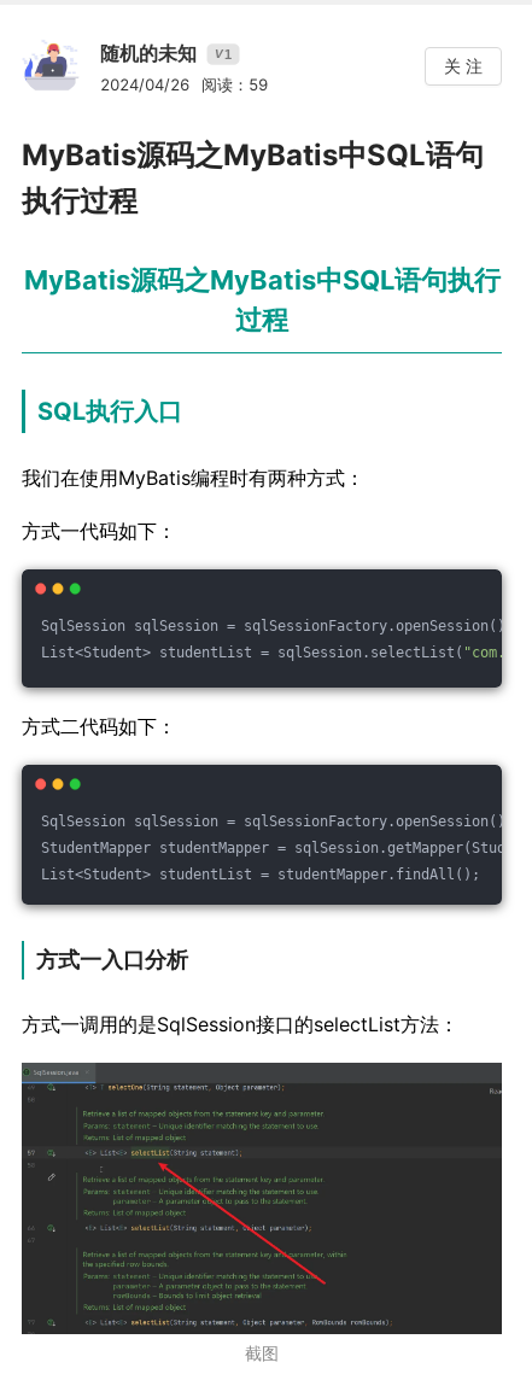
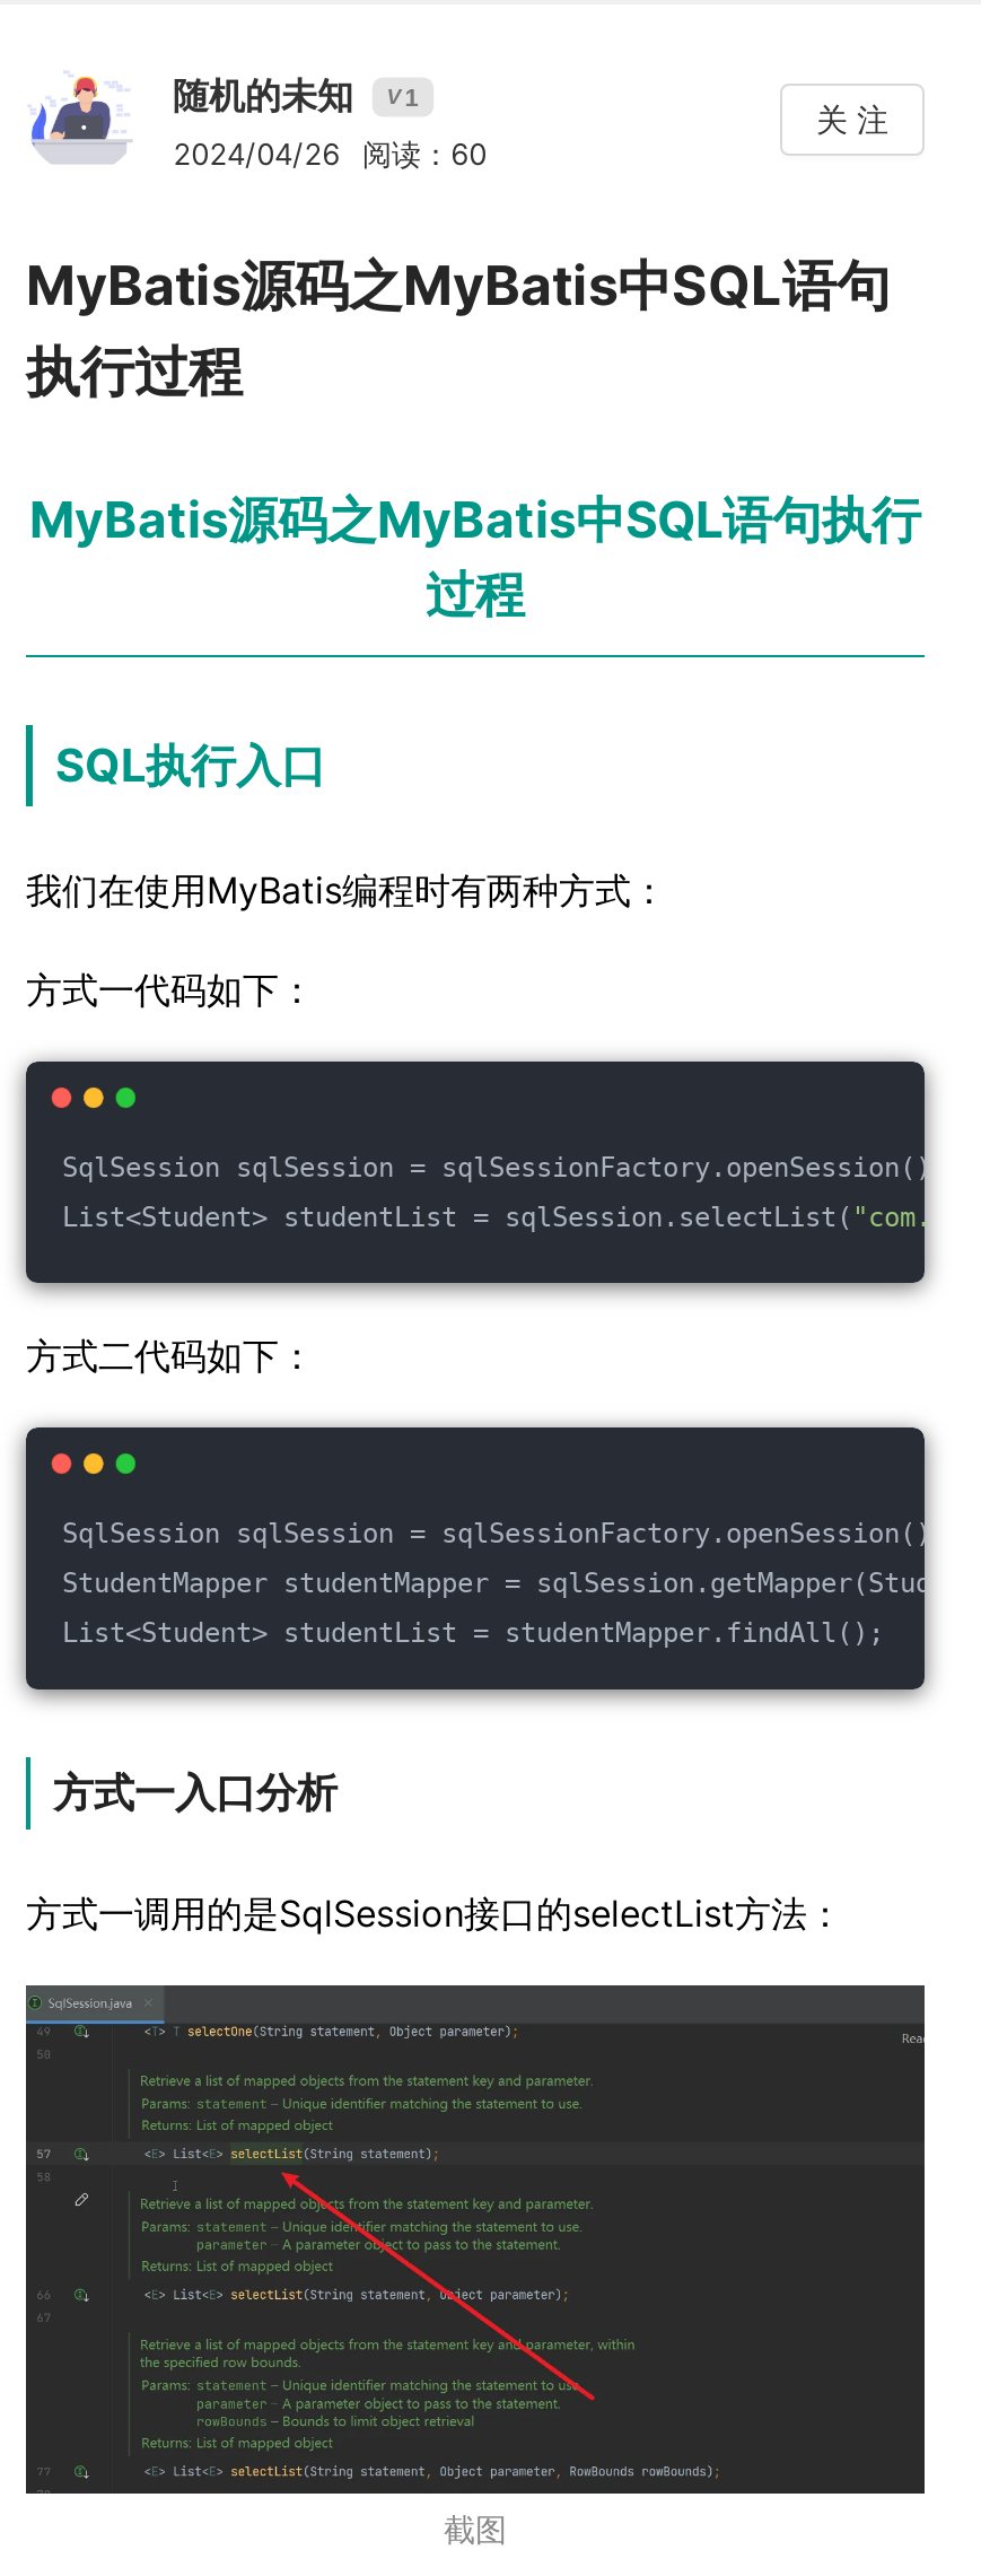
[100,75,268,94] 2024/04/26 阅读：59 -> [173,136,487,172] 2024/04/26 阅读：60

